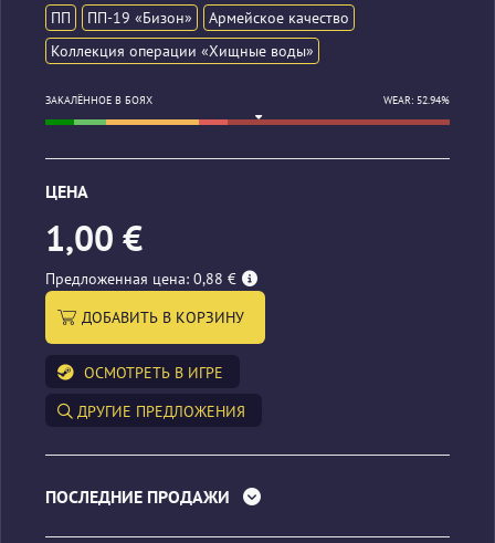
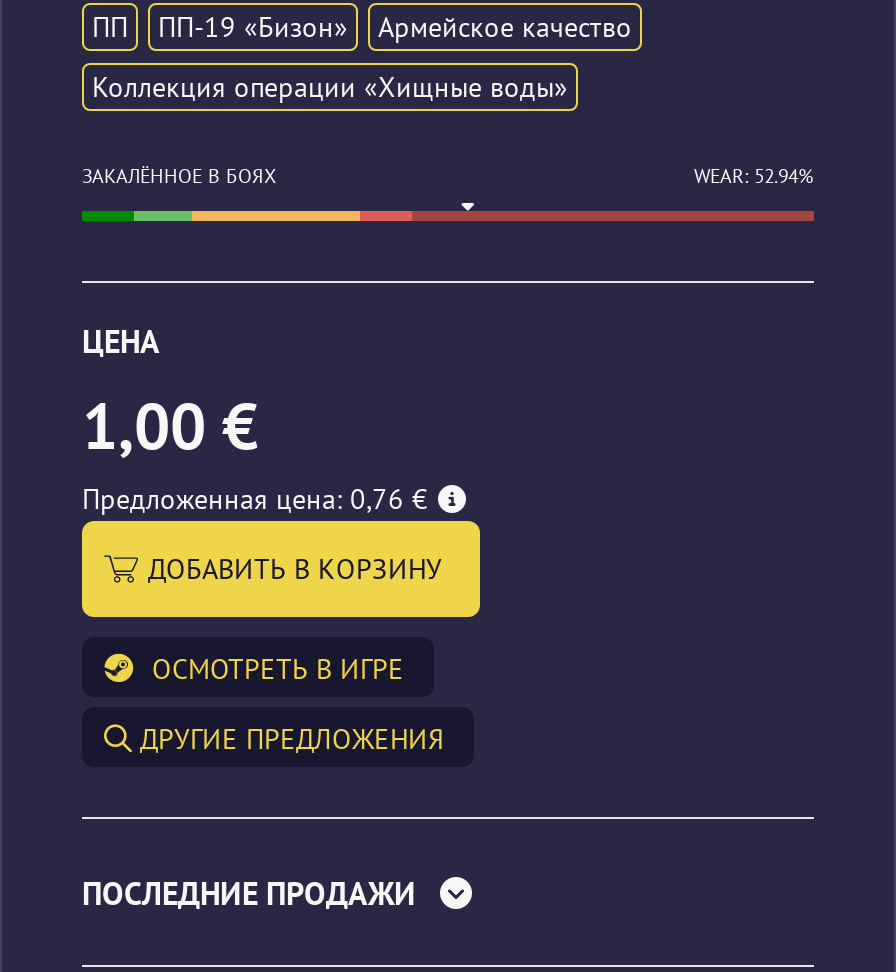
[45,268,236,288] Предложенная цена: 0,88 € -> [82,481,428,517] Предложенная цена: 0,76 €

